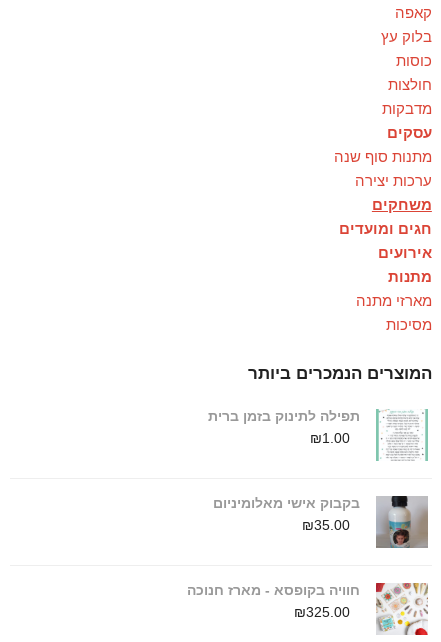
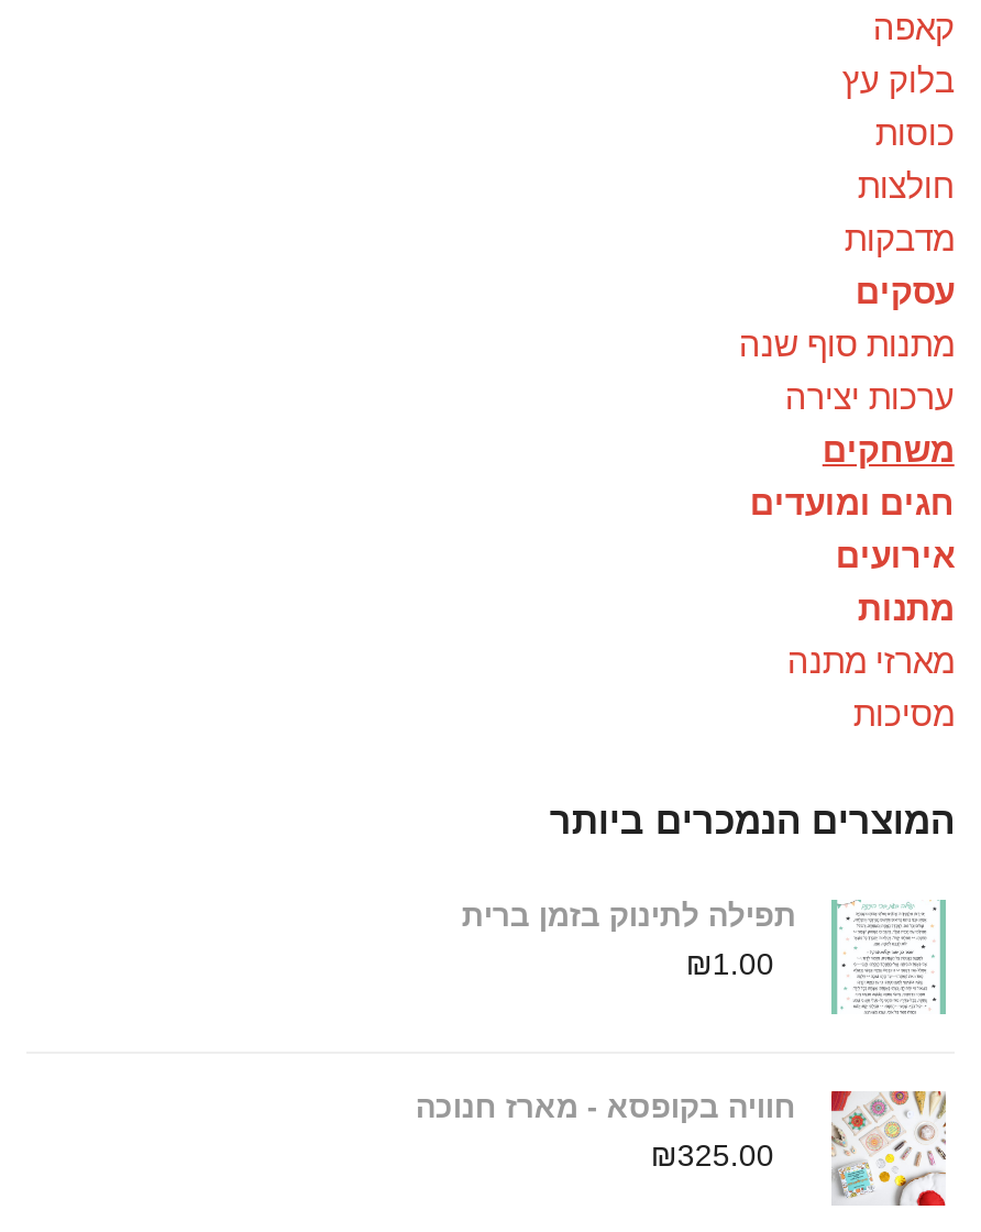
[213,495,429,549] [image] | בקבוק אישי מאלומיניום | ₪35.00 -> none

